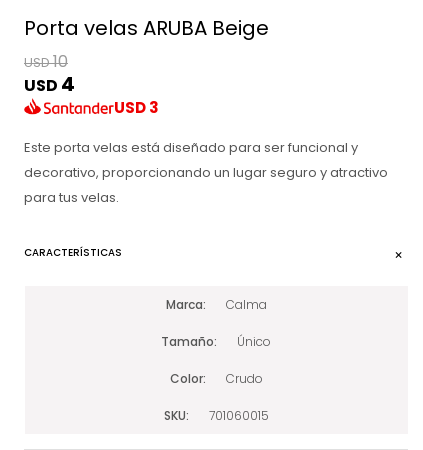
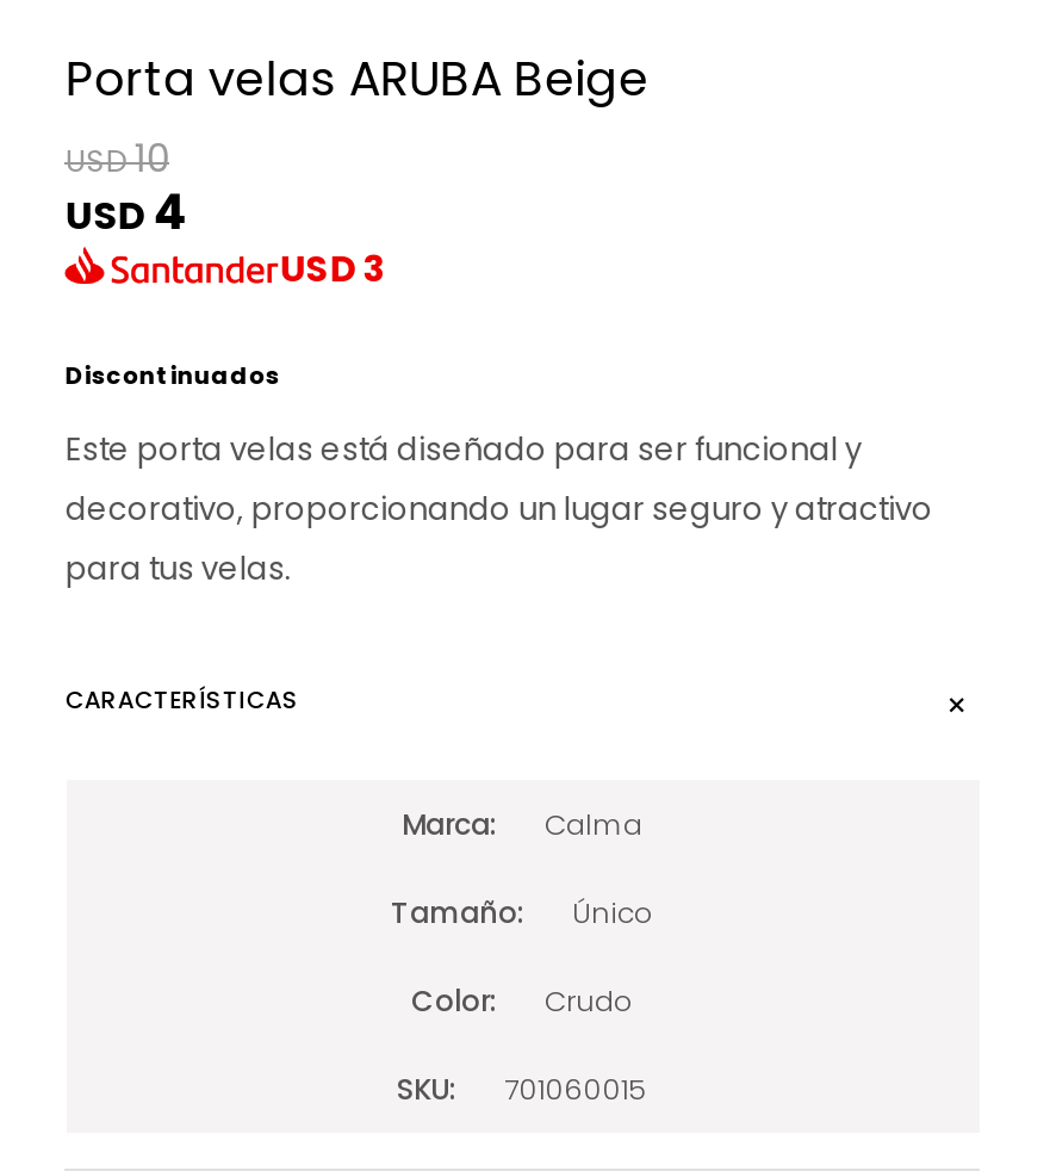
none -> [65,357,280,393] Discontinuados

